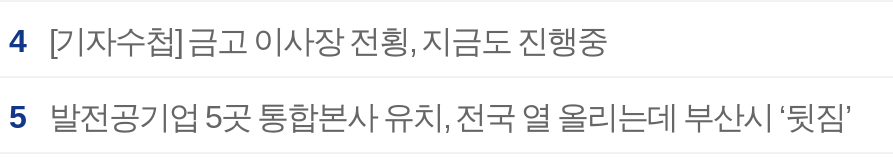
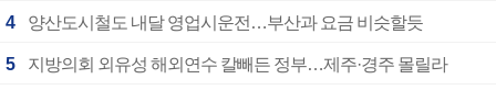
[49,24,607,58] [기자수첩] 금고 이사장 전횡, 지금도 진행중 -> [28,13,423,32] 양산도시철도 내달 영업시운전…부산과 요금 비슷할듯
[49,100,851,134] 발전공기업 5곳 통합본사 유치, 전국 열 올리는데 부산시 ‘뒷짐’ -> [28,55,447,74] 지방의회 외유성 해외연수 칼빼든 정부…제주·경주 몰릴라

